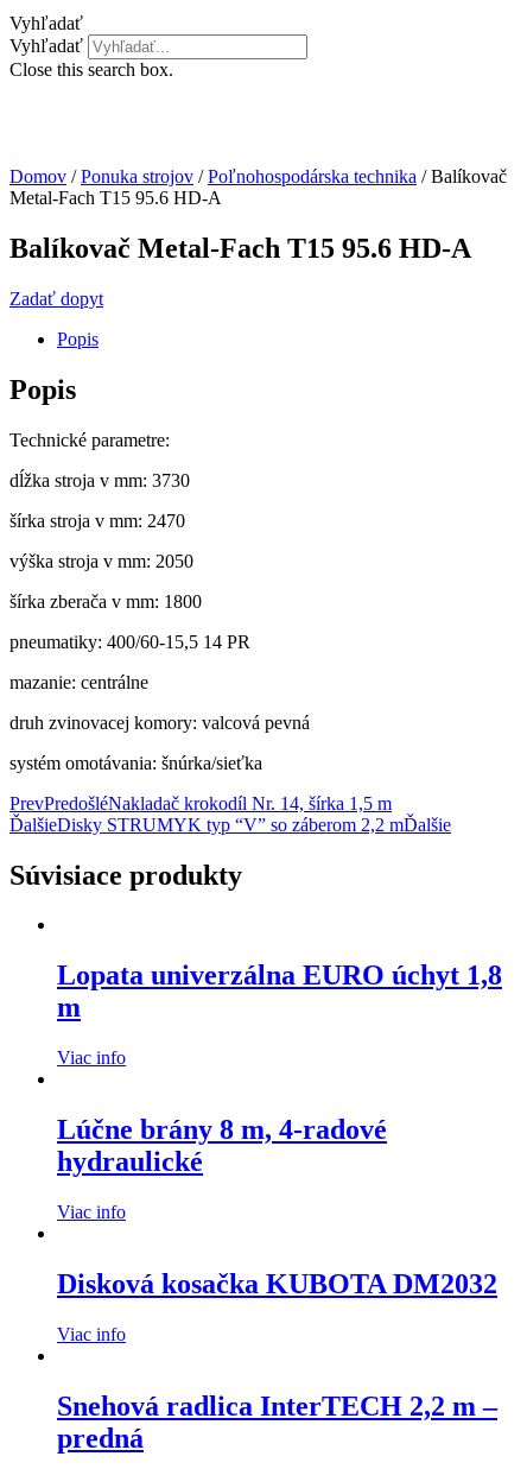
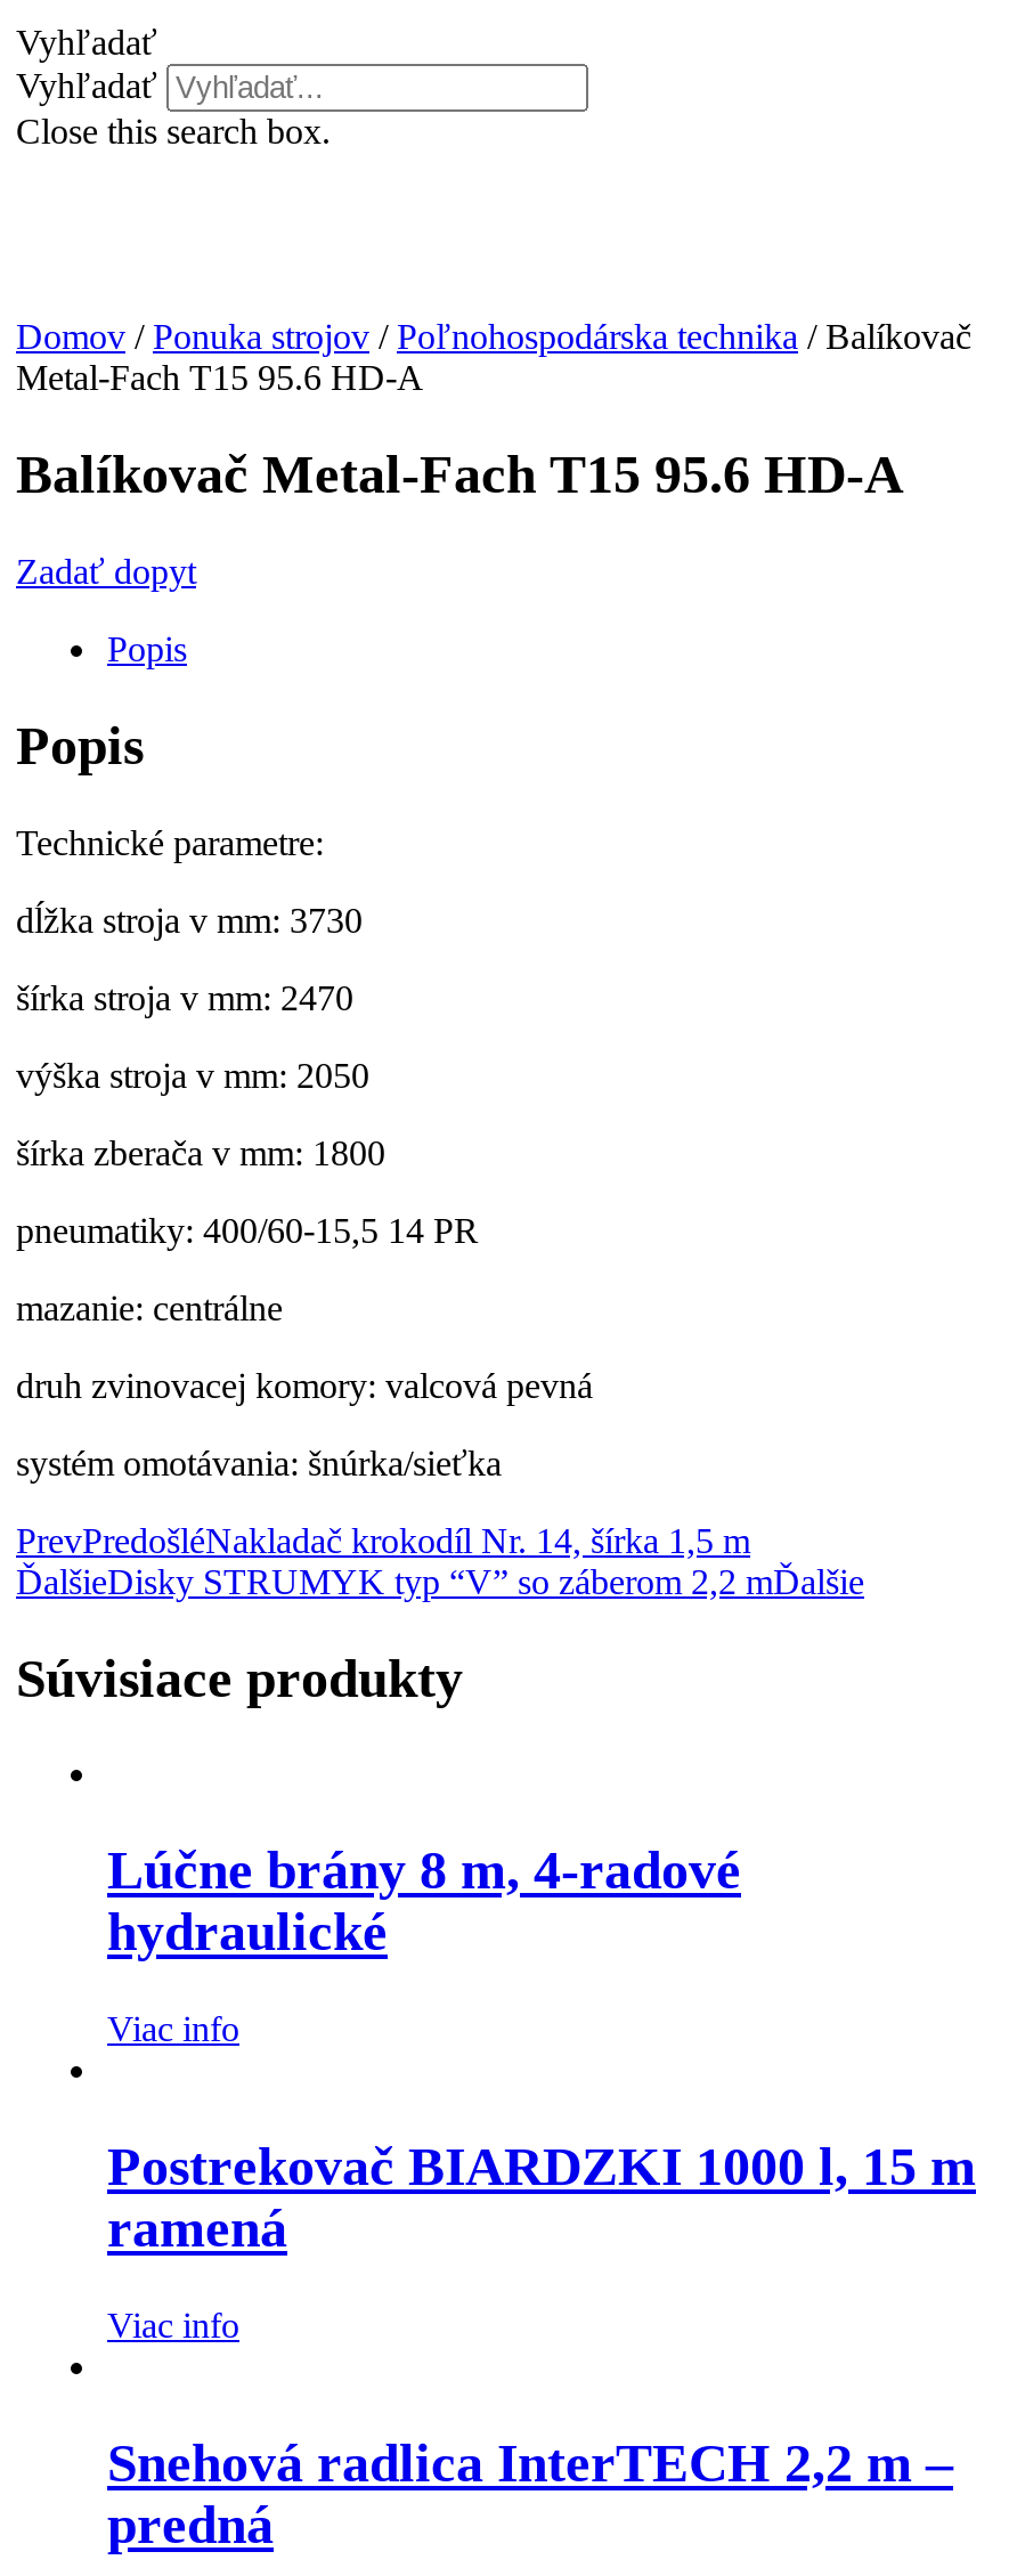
[57,960,502,1068] Lopata univerzálna EURO úchyt 1,8 | m | Viac info -> none
moved [57,1114,387,1222] -> [107,1841,741,2048]: Lúčne brány 8 m, 4-radové | hydraulické | Viac info
[57,1268,497,1299] Disková kosačka KUBOTA DM2032 -> [107,2137,976,2258] Postrekovač BIARDZKI 1000 l, 15 m | ramená

